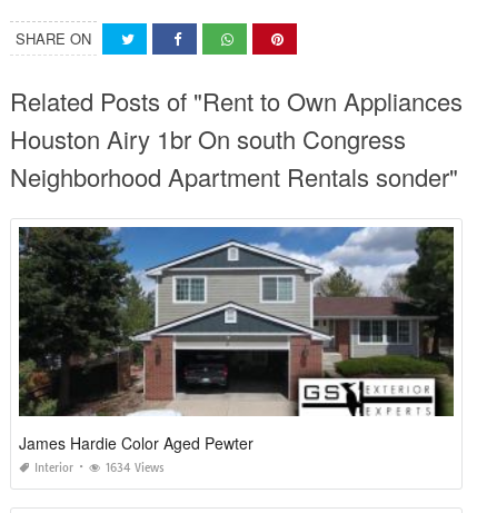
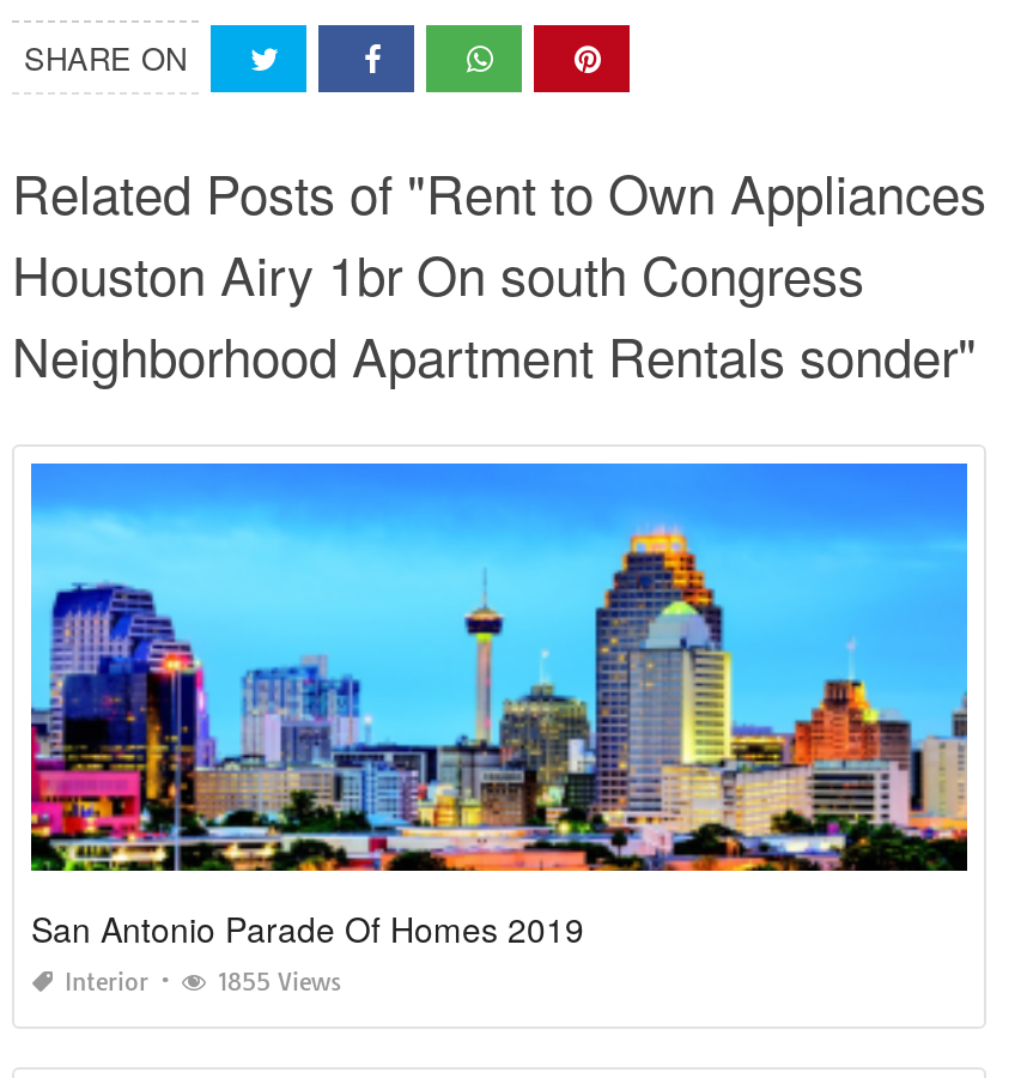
[18,226,455,454] [image] | James Hardie Color Aged Pewter -> [29,461,970,953] [image] | San Antonio Parade Of Homes 2019
[106,461,165,475] 1634 Views -> [218,967,342,998] 1855 Views

